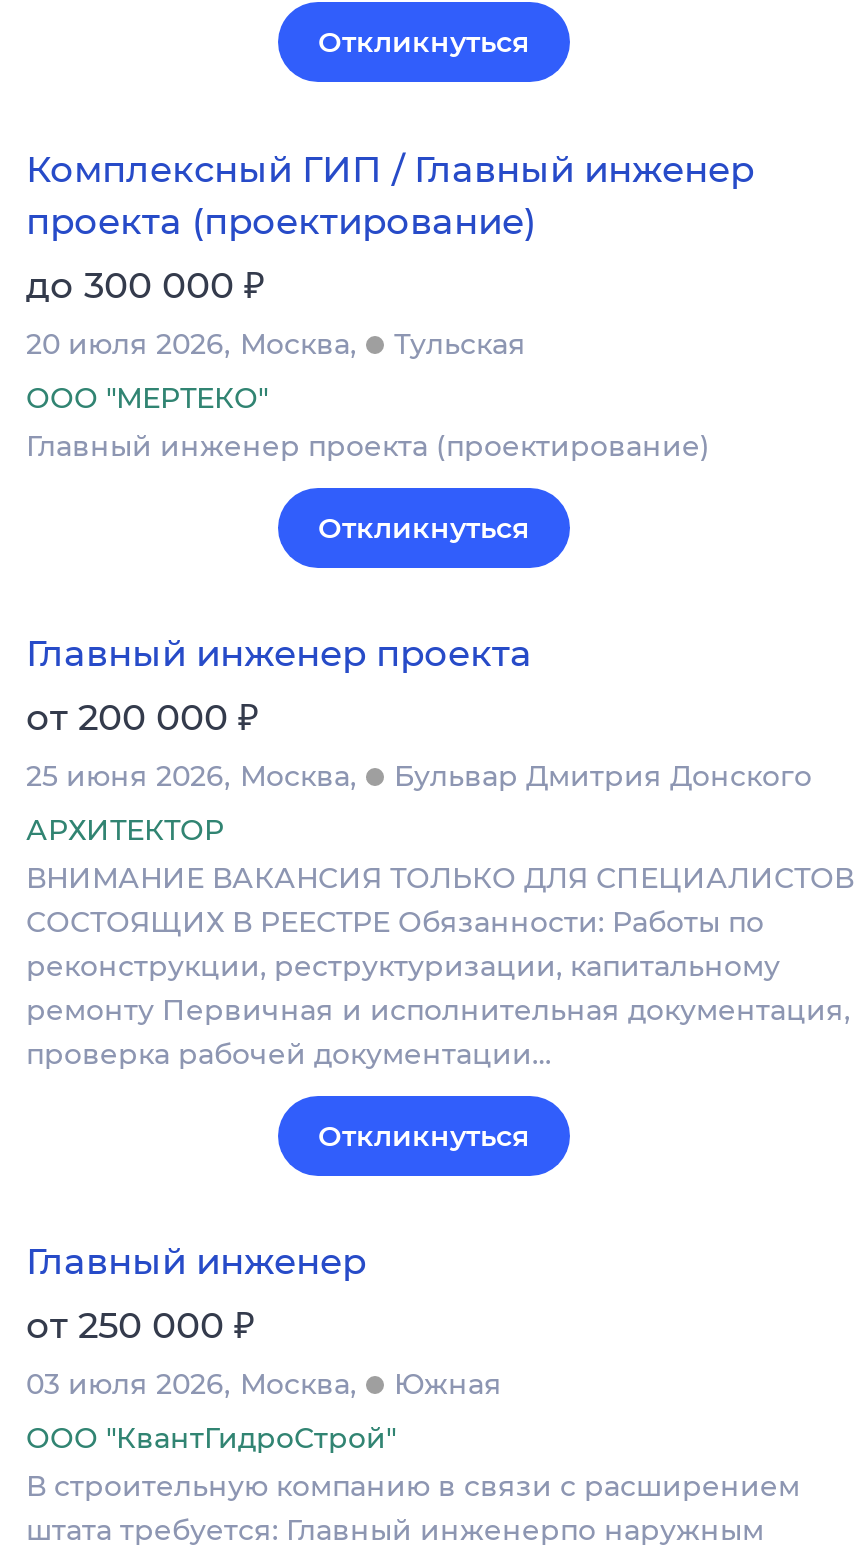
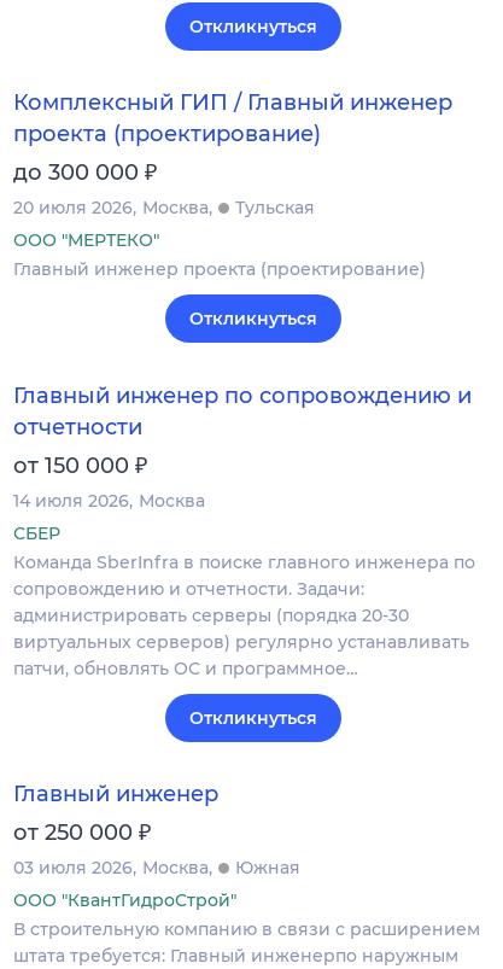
[26,632,812,794] Главный инженер проекта | от 200 000 ₽ | 25 июня 2026 Москва | Бульвар Дмитрия Донского -> [13,382,472,512] Главный инженер по сопровождению и | отчетности | от 150 000 ₽ | 14 июля 2026 Москва
[26,812,854,1072] АРХИТЕКТОР | ВНИМАНИЕ ВАКАНСИЯ ТОЛЬКО ДЛЯ СПЕЦИАЛИСТОВ | СОСТОЯЩИХ В РЕЕСТРЕ Обязанности: Работы по | реконструкции, реструктуризации, капитальному | ремонту Первичная и исполнительная документация, | проверка рабочей документации… -> [13,522,475,679] СБЕР | Команда SberInfra в поиске главного инженера по | сопровождению и отчетности. Задачи: | администрировать серверы (порядка 20-30 | виртуальных серверов) регулярно устанавливать | патчи, обновлять ОС и программное…

